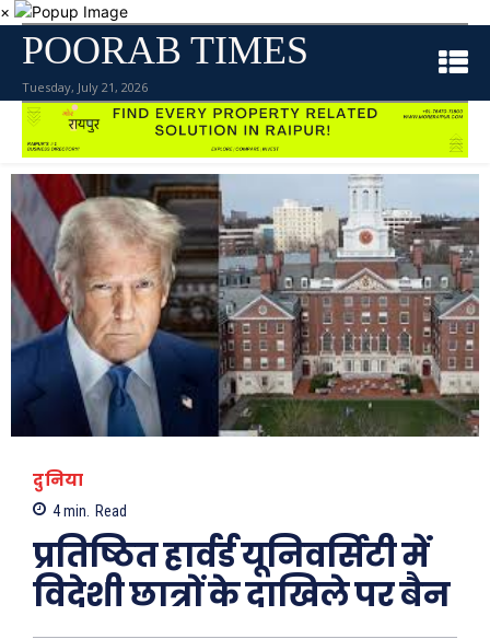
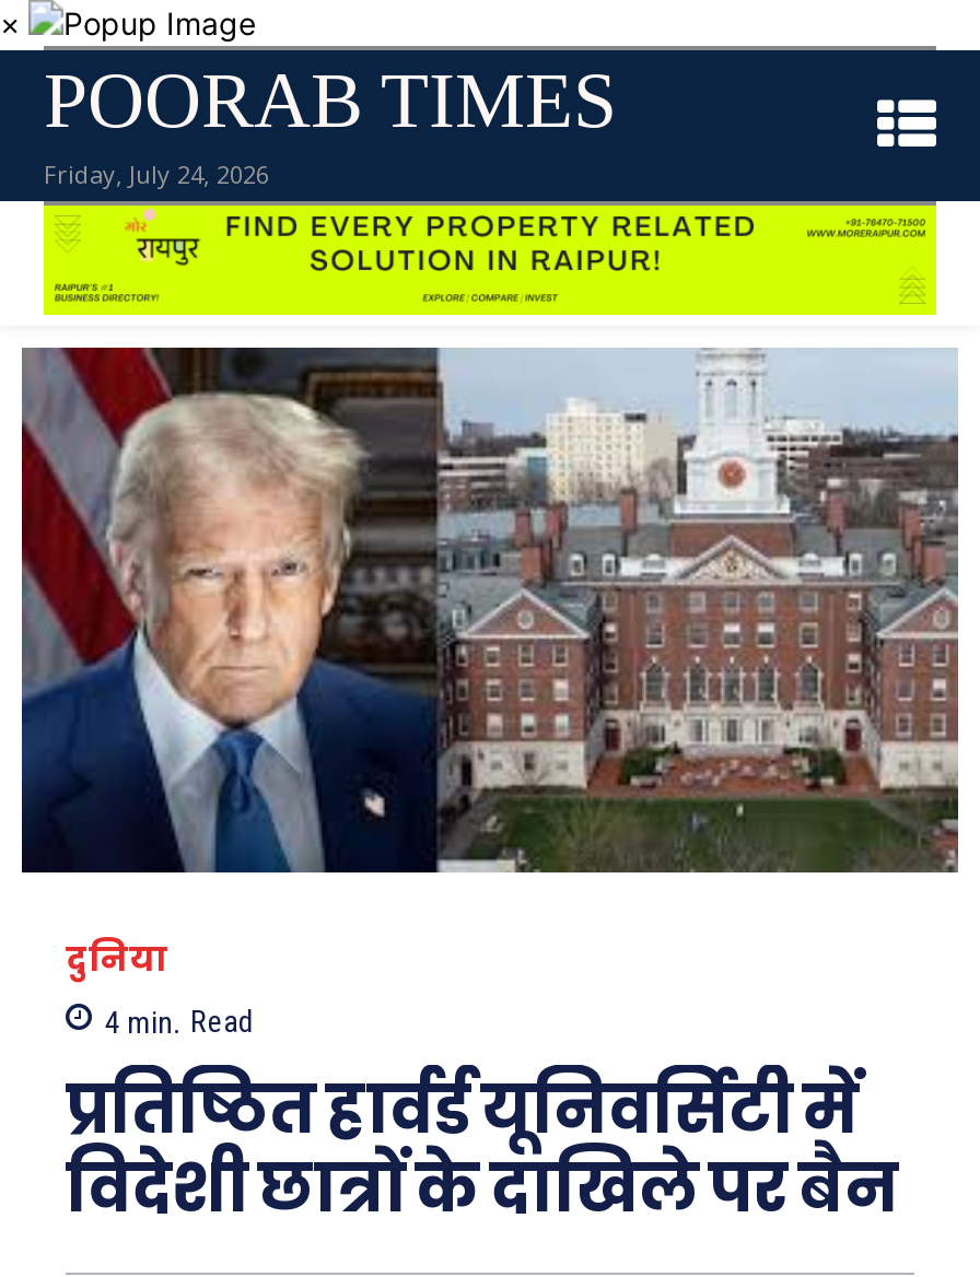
[22,79,148,95] Tuesday, July 21, 2026 -> [44,158,269,191] Friday, July 24, 2026

